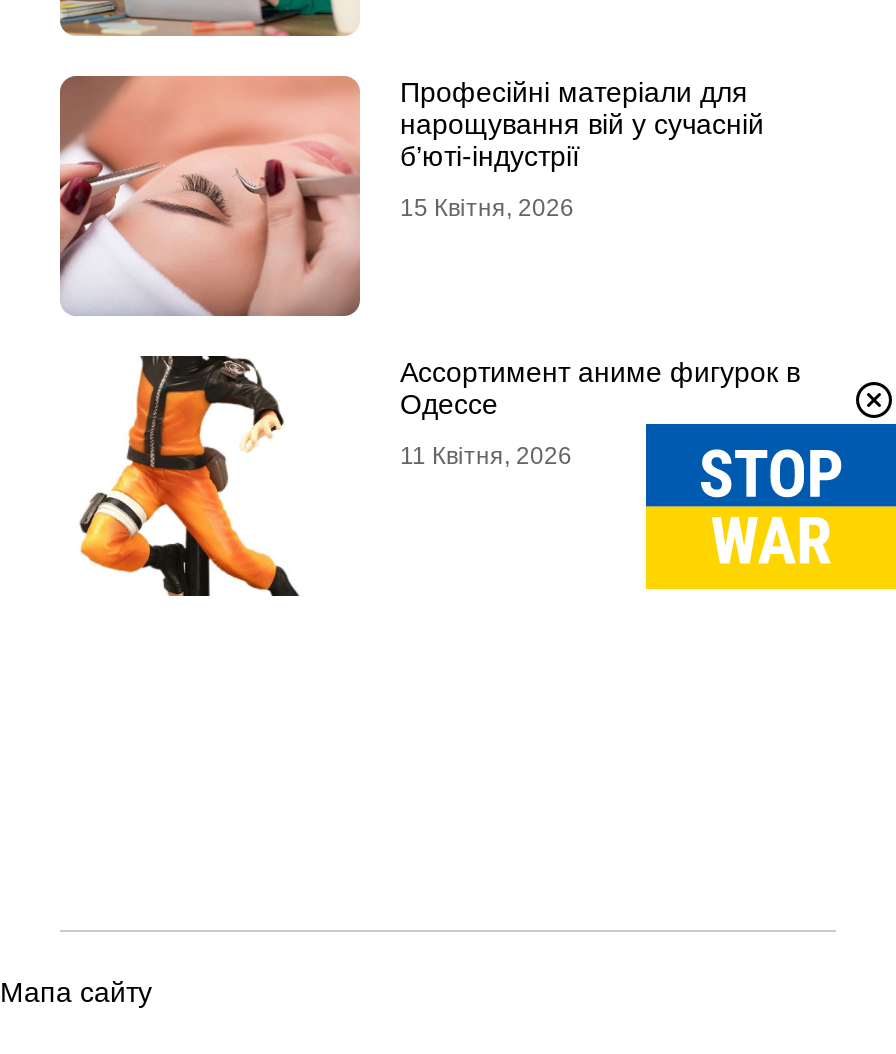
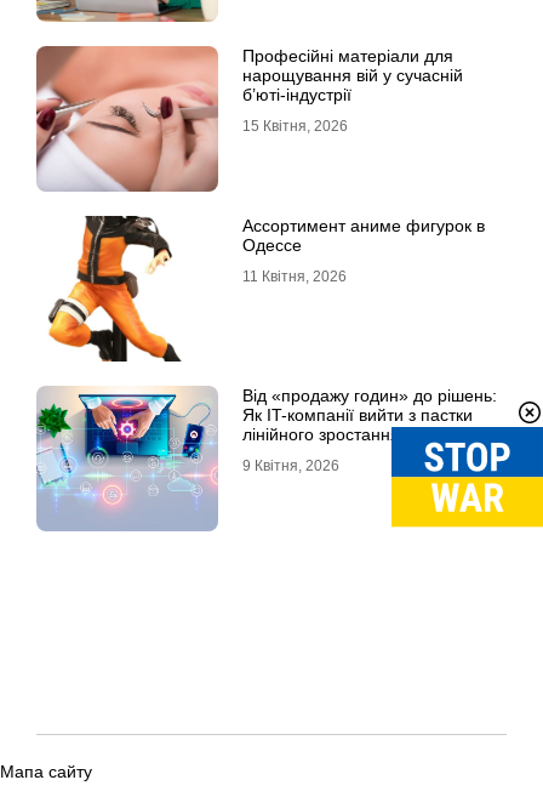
[644,380,890,458] [image] -> none
none -> [35,386,497,531] [image] | Від «продажу годин» до рішень: | Як IT-компанії вийти з пастки | лінійного зростання | 9 Квітня, 2026

